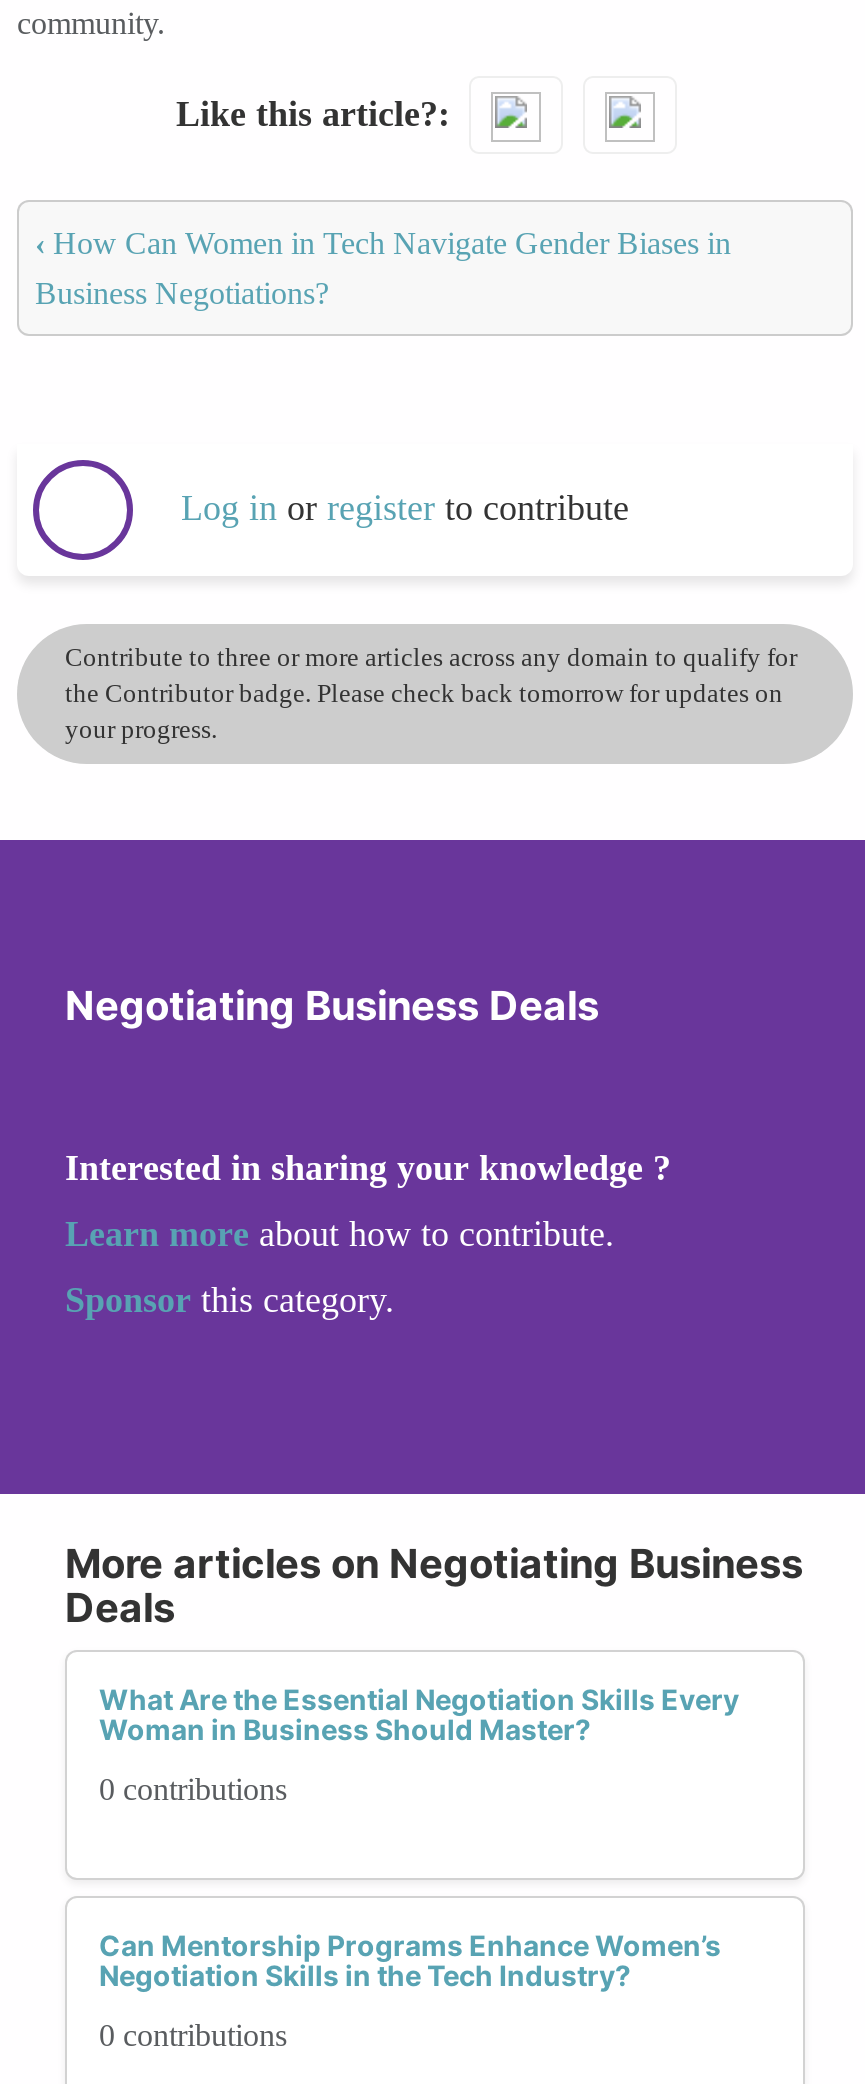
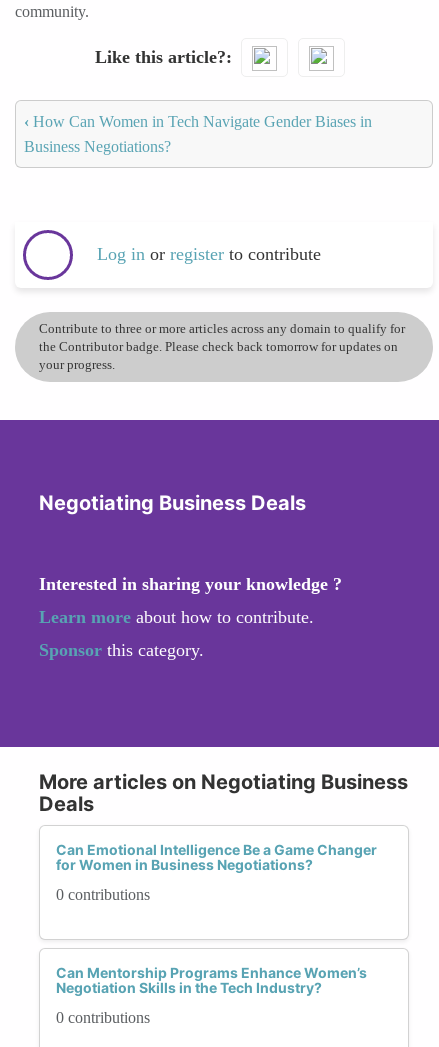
[99,1682,739,1746] What Are the Essential Negotiation Skills Every | Woman in Business Should Master? -> [56,841,377,873] Can Emotional Intelligence Be a Game Changer | for Women in Business Negotiations?

